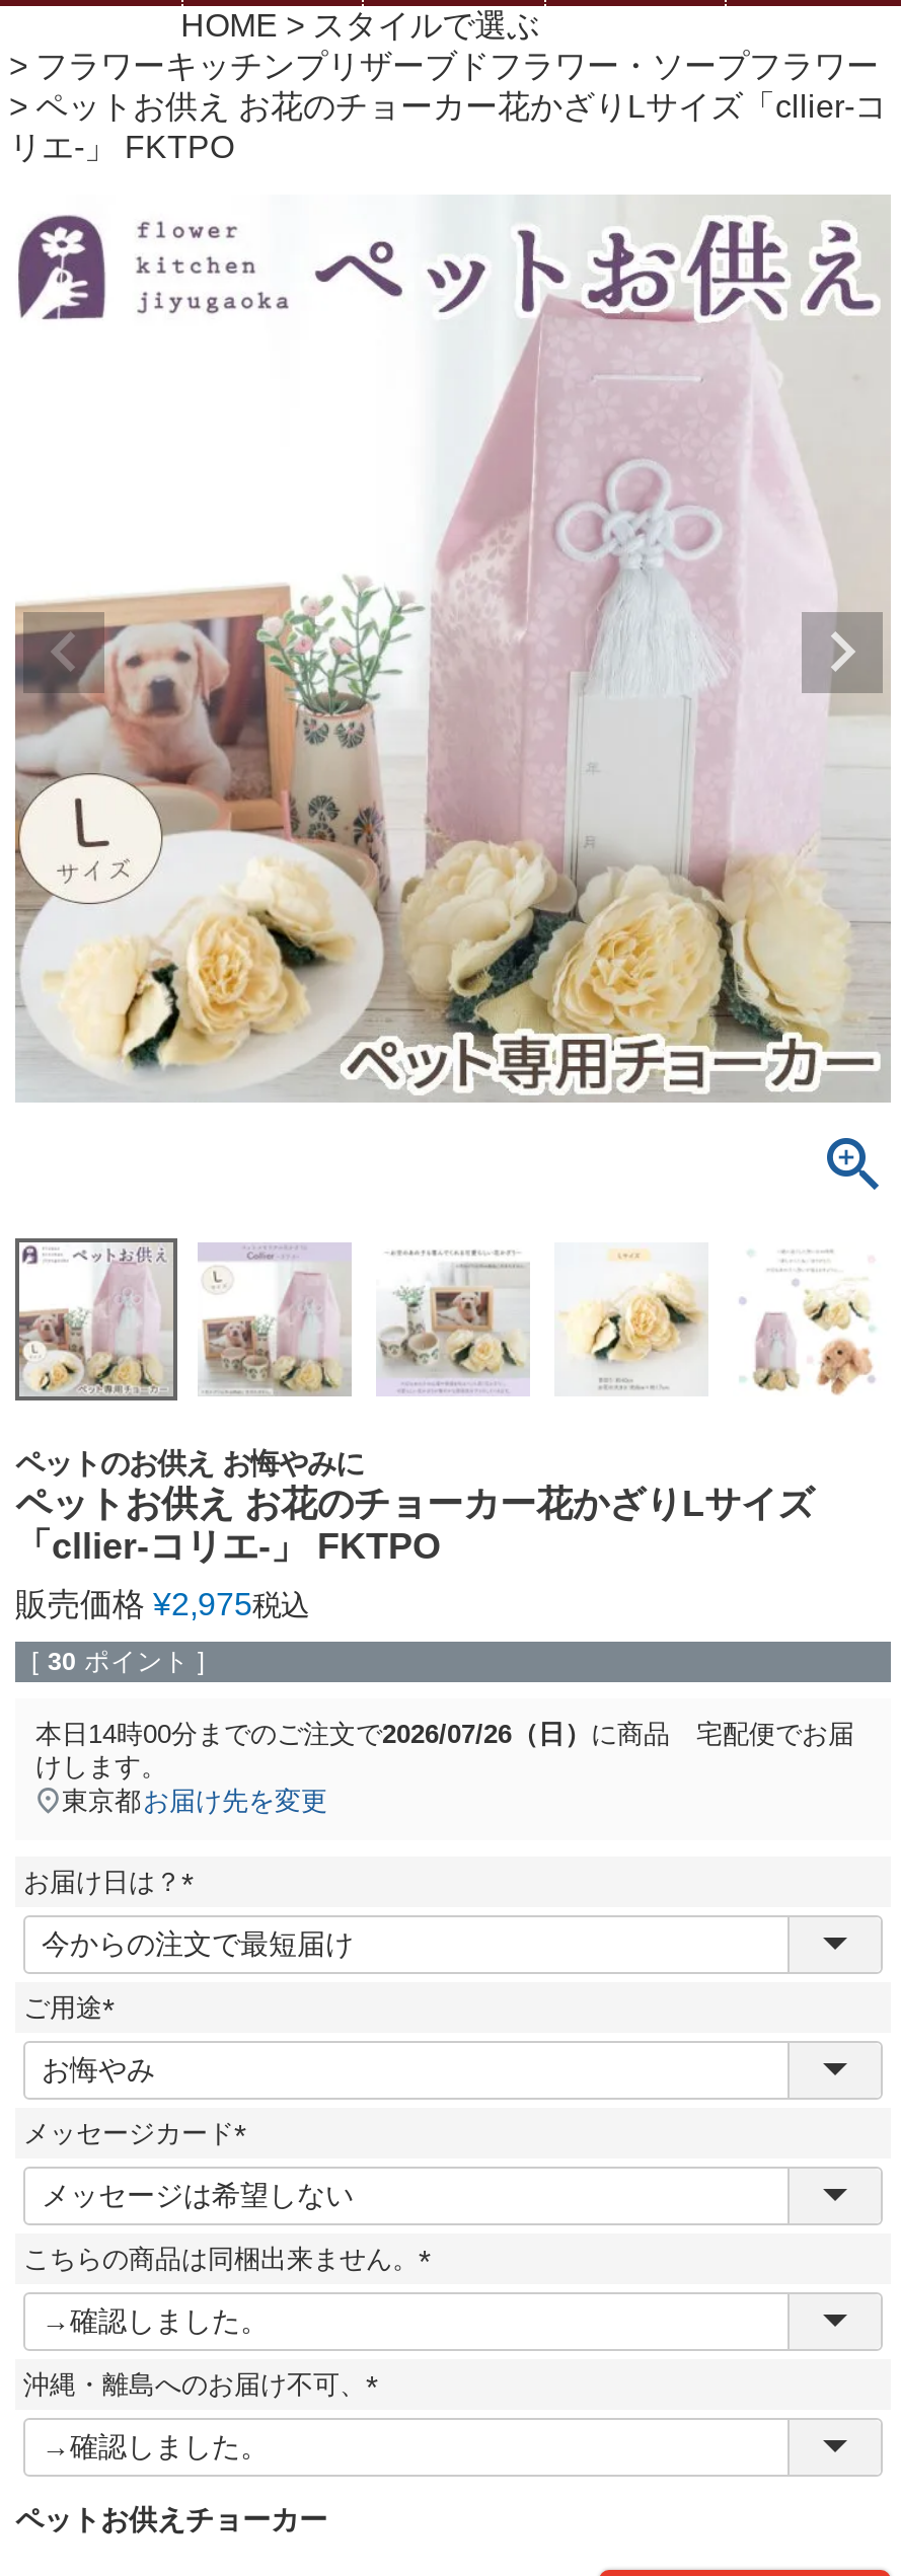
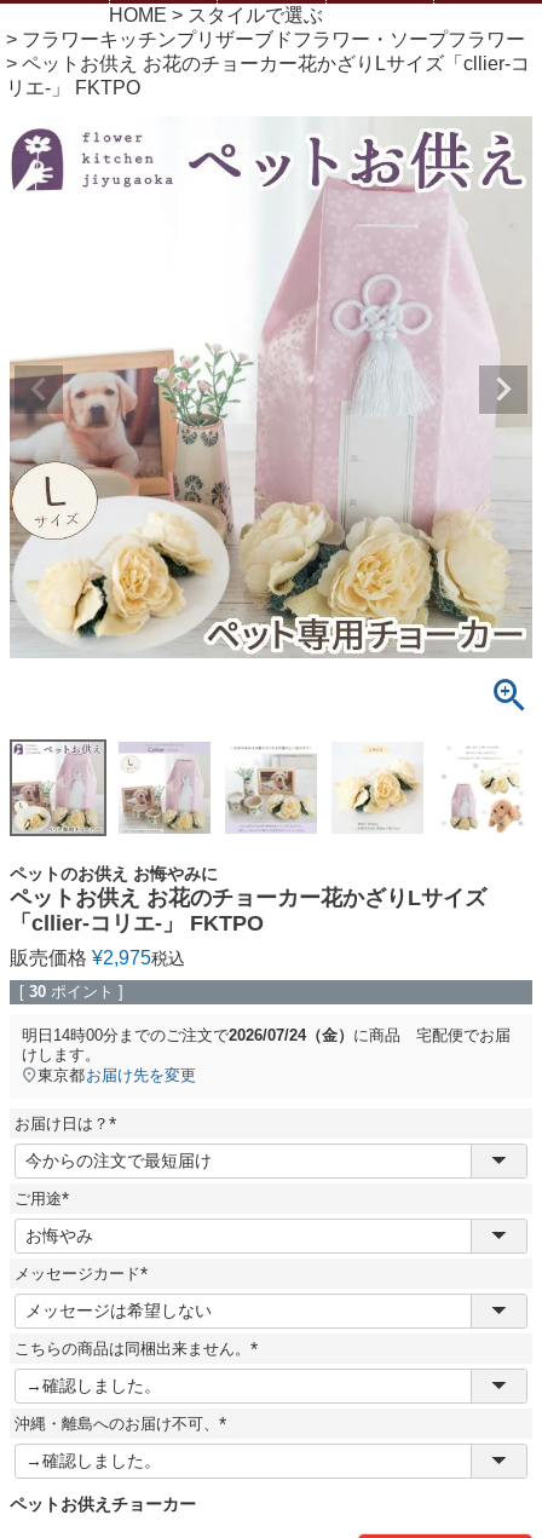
[35,1718,854,1748] 本日14時00分までのご注文で2026/07/26（日）に商品 宅配便でお届 -> [22,1026,511,1044] 明日14時00分までのご注文で2026/07/24（金）に商品 宅配便でお届

